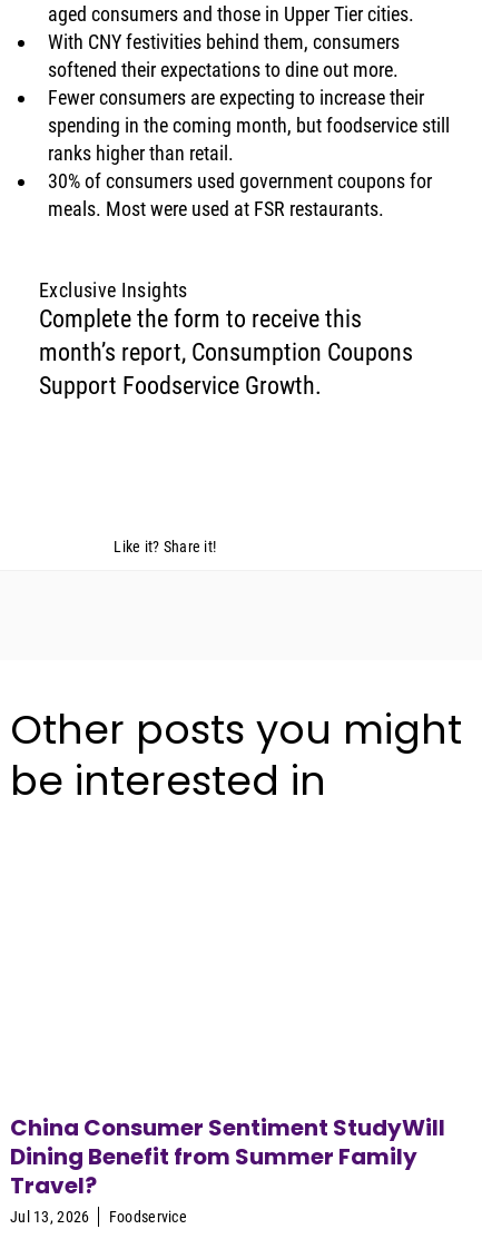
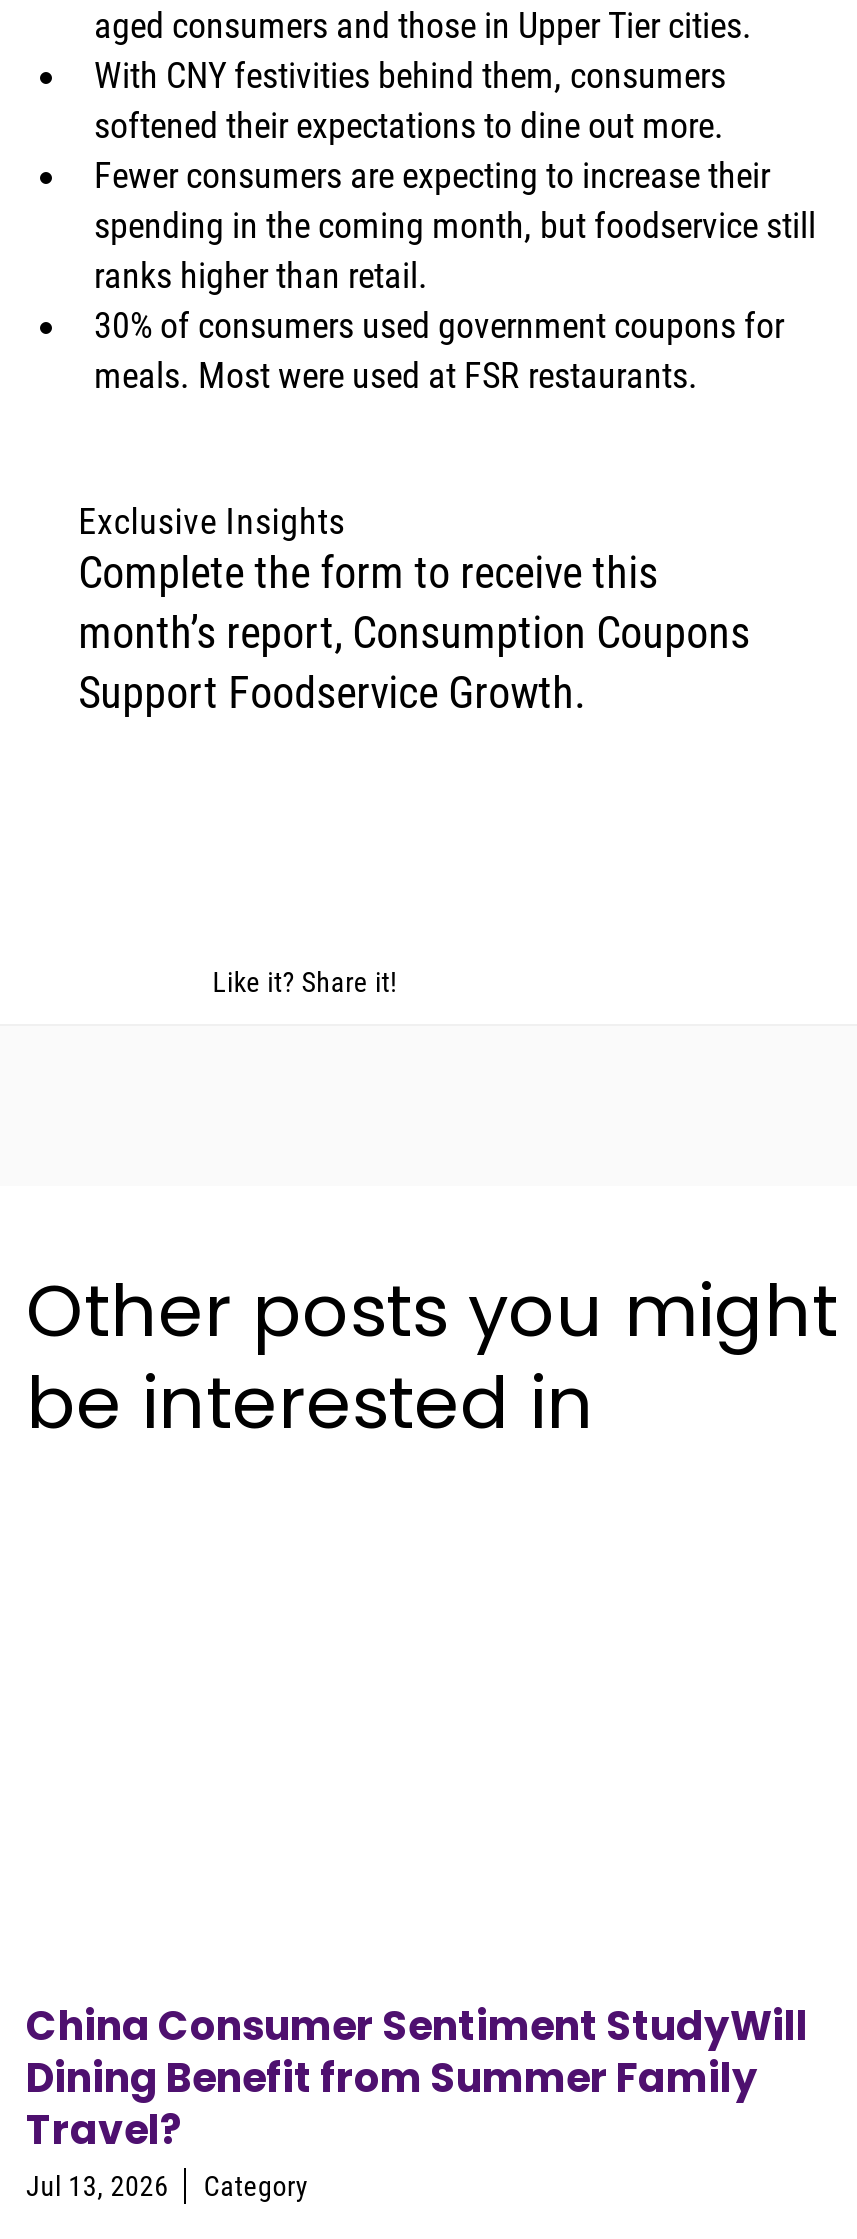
[109,1208,187,1226] Foodservice -> [204,2170,308,2202] Category

